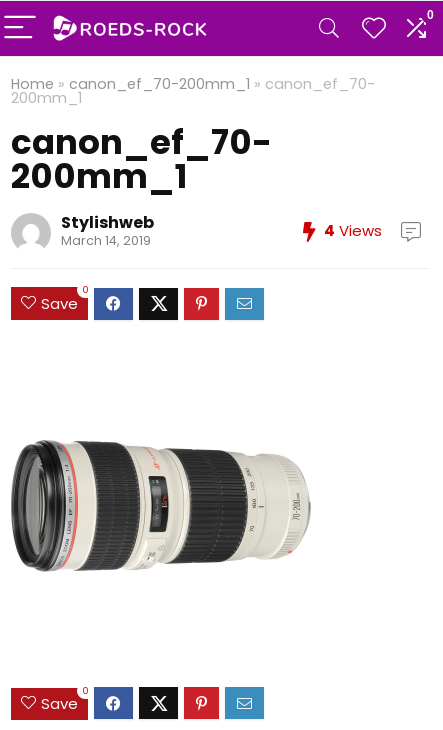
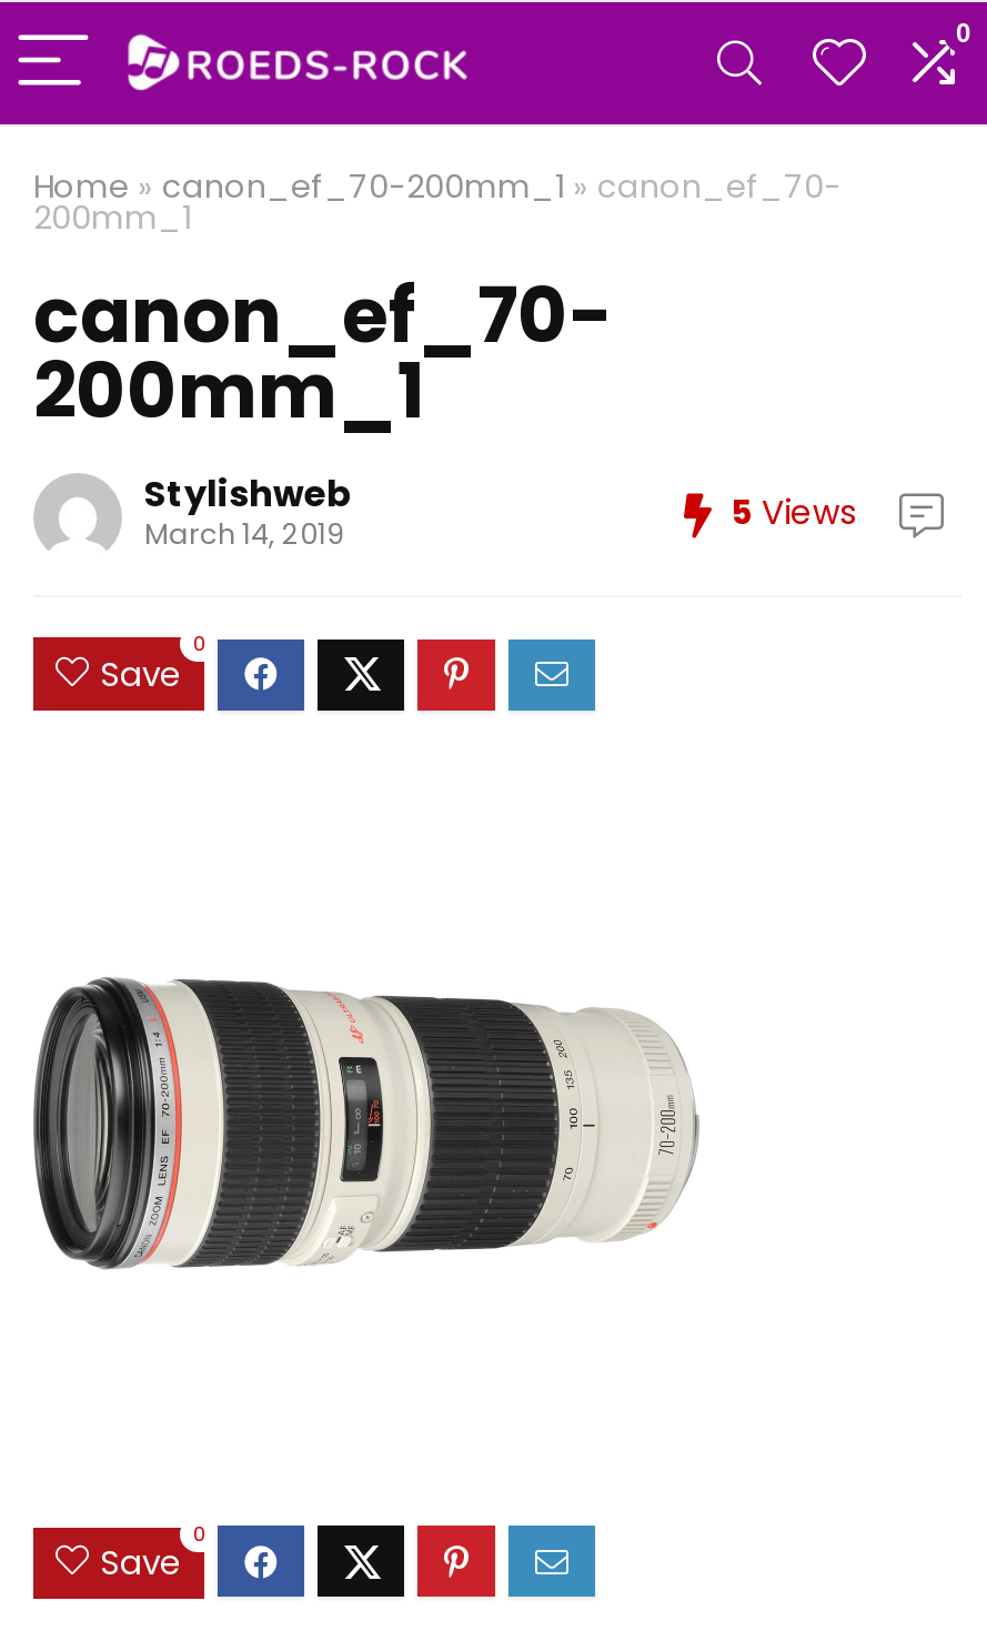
[324,220,382,241] 4 Views -> [731,489,857,535] 5 Views

